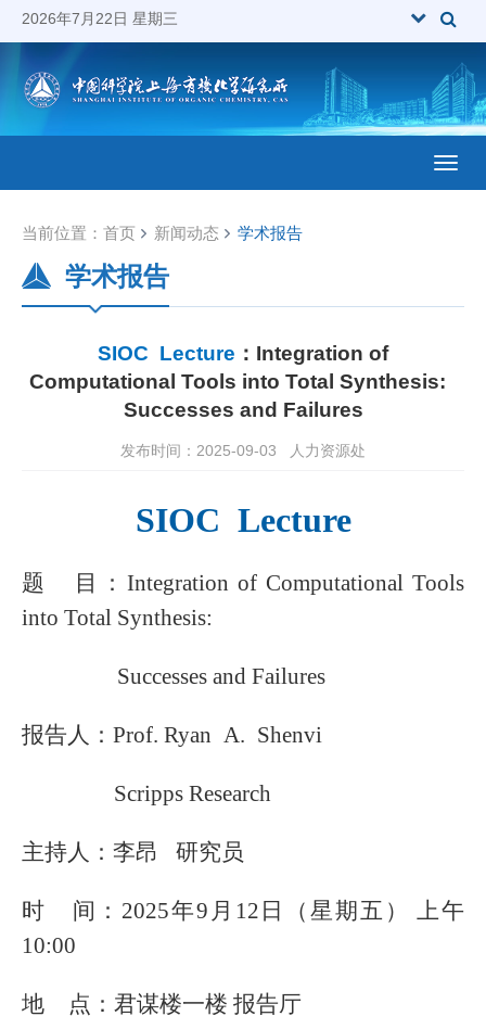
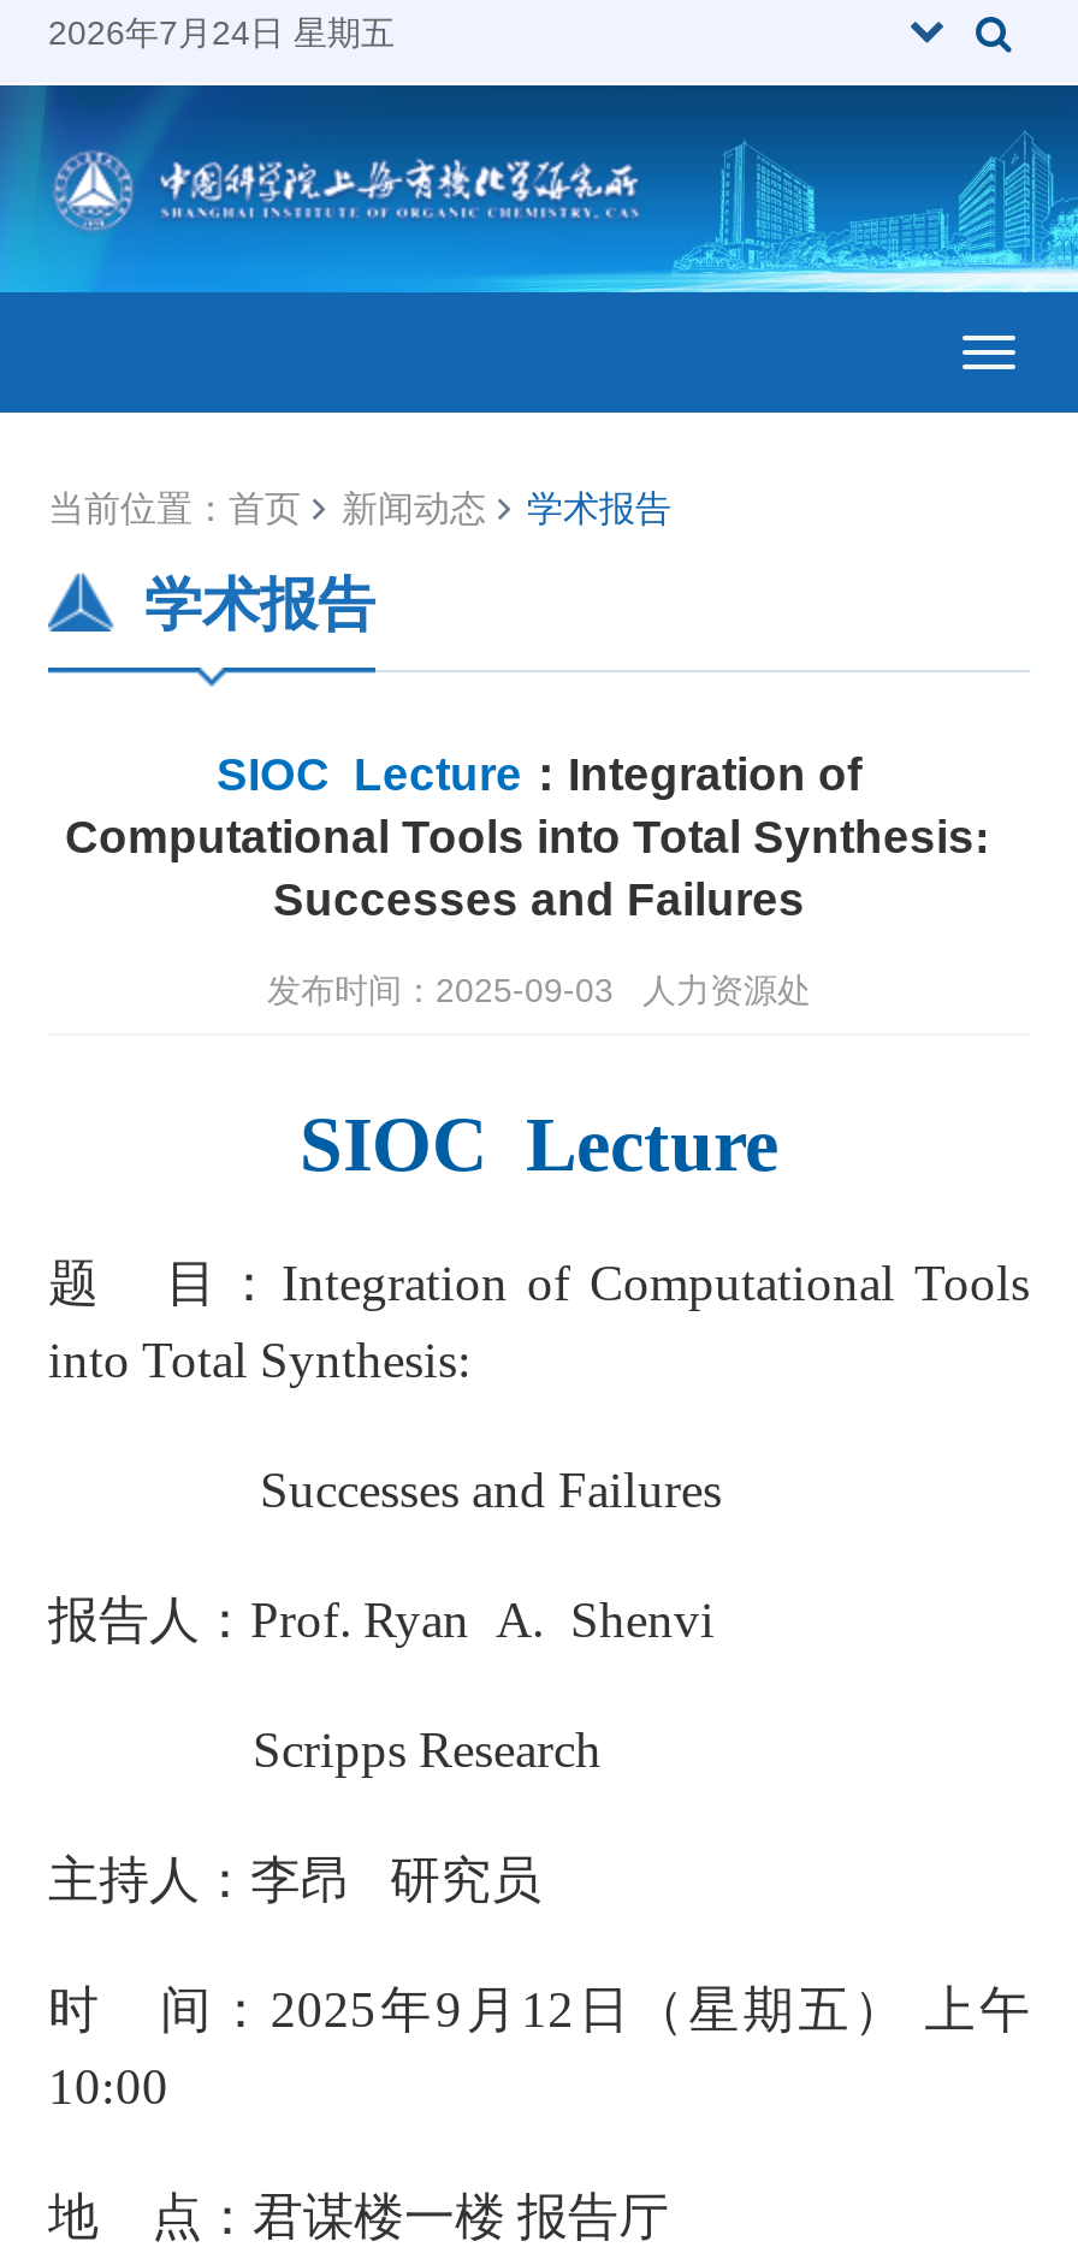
[22,10,178,27] 2026年7月22日 星期三 -> [48,13,395,52] 2026年7月24日 星期五

